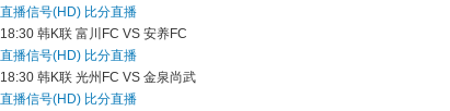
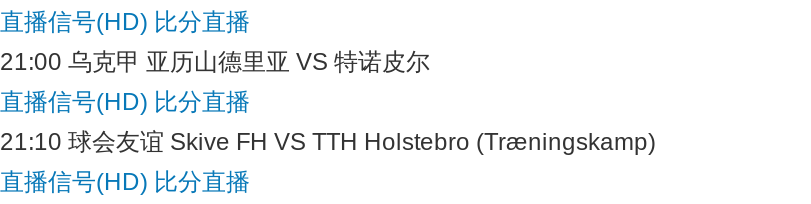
[0,26,187,41] 18:30 韩K联富川FC VS 安养FC -> [0,48,430,76] 21:00 乌克甲亚历山德里亚 VS 特诺皮尔
[0,70,196,85] 18:30 韩K联光州FC VS 金泉尚武 -> [0,128,656,156] 21:10 球会友谊Skive FH VS TTH Holstebro (Træningskamp)

